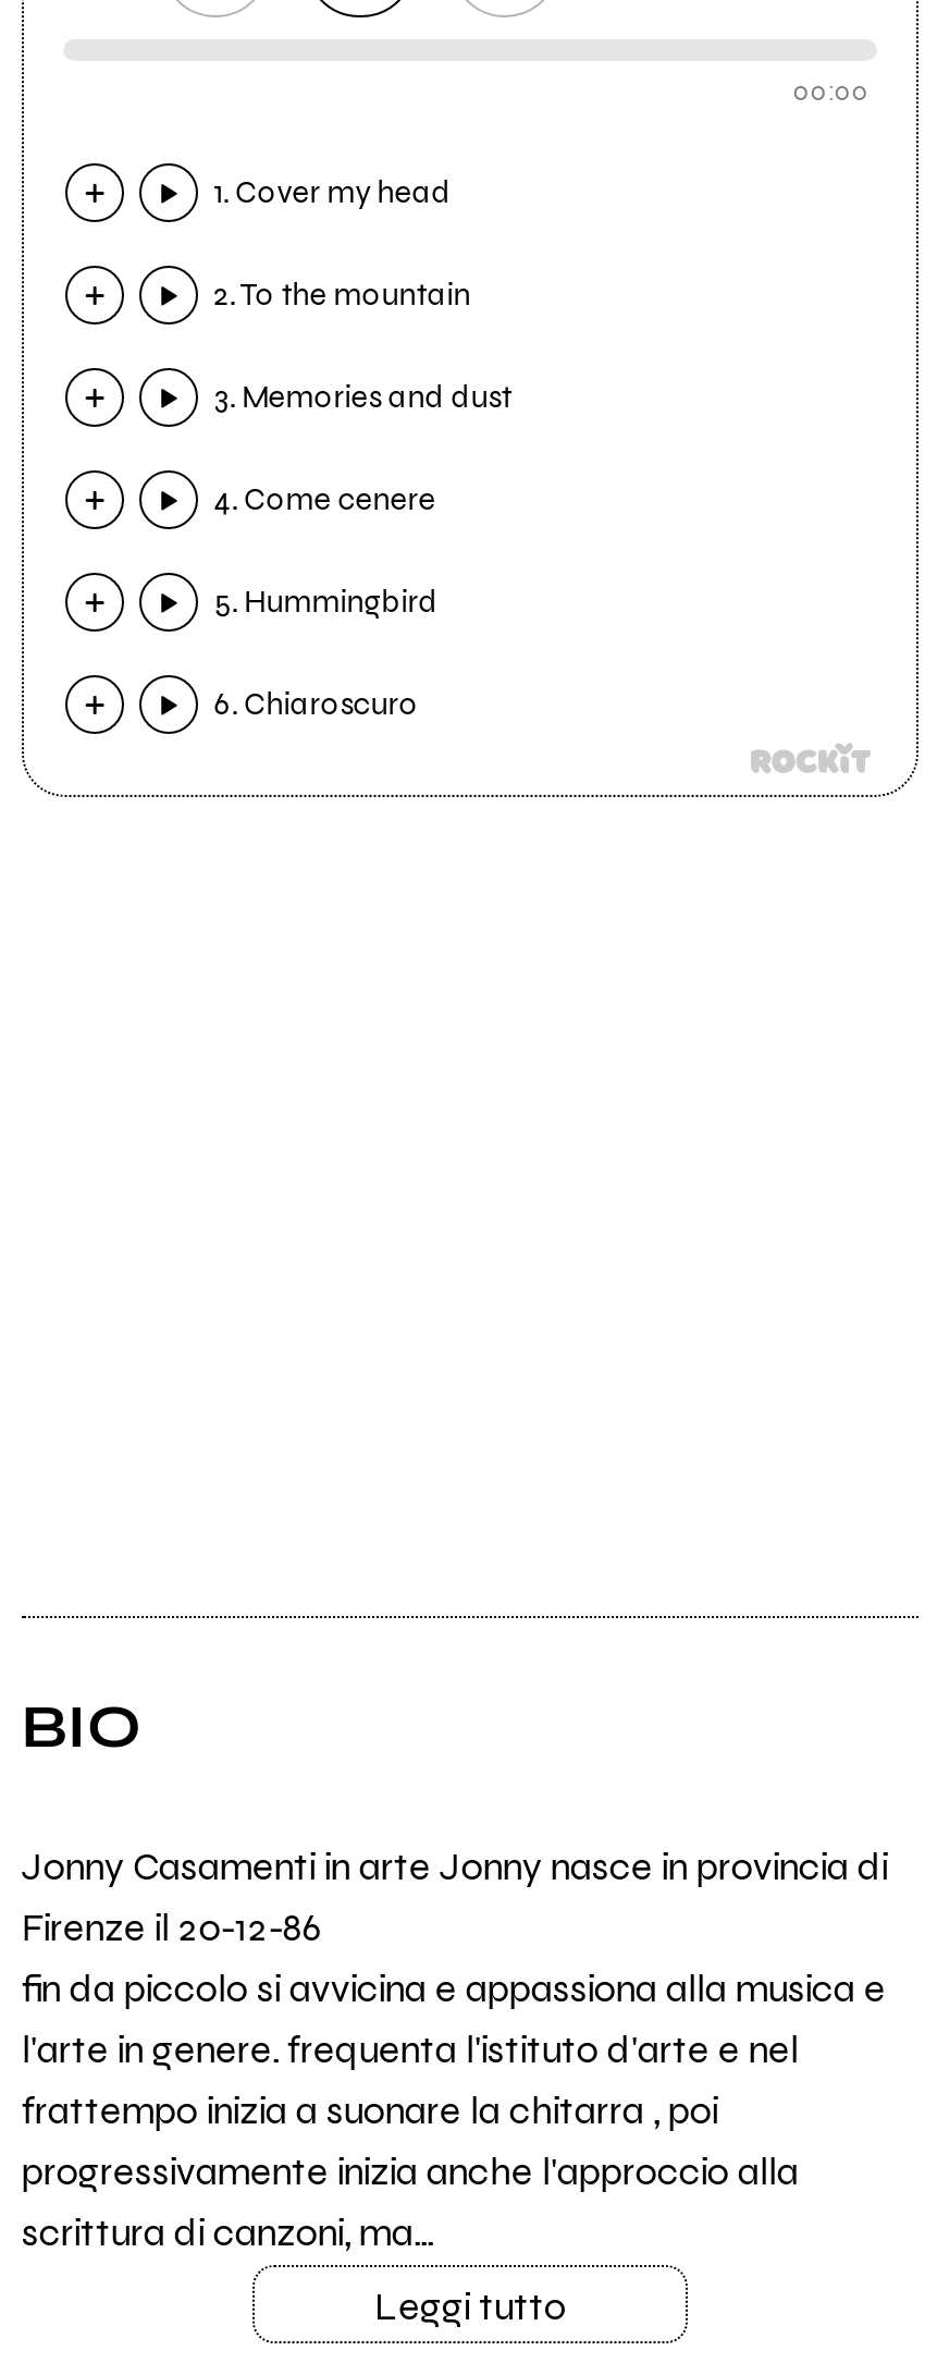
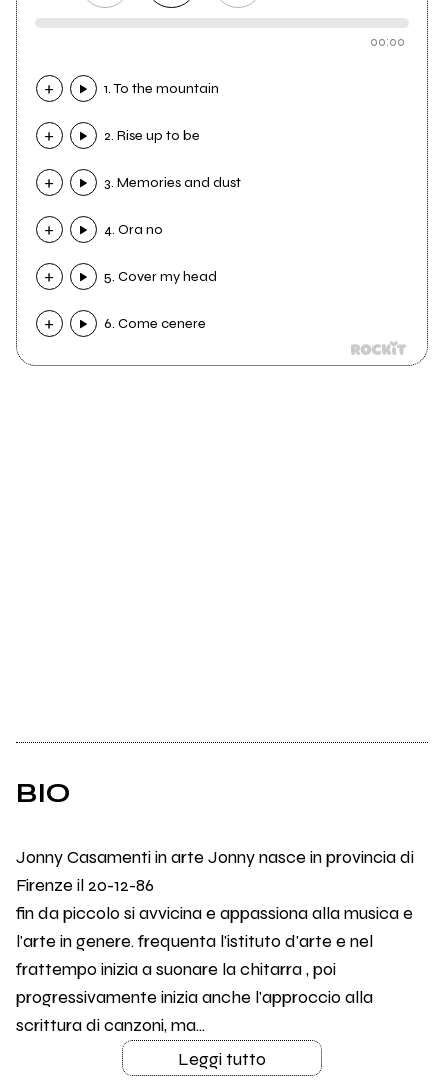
[214,175,451,212] 1. Cover my head -> [104,80,219,97] 1. To the mountain
[214,277,471,314] 2. To the mountain -> [104,127,200,144] 2. Rise up to be
[214,482,436,519] 4. Come cenere -> [104,221,163,238] 4. Ora no
[214,585,438,622] 5. Hummingbird -> [104,268,217,285] 5. Cover my head
[214,687,419,724] 6. Chiaroscuro -> [104,315,206,332] 6. Come cenere

